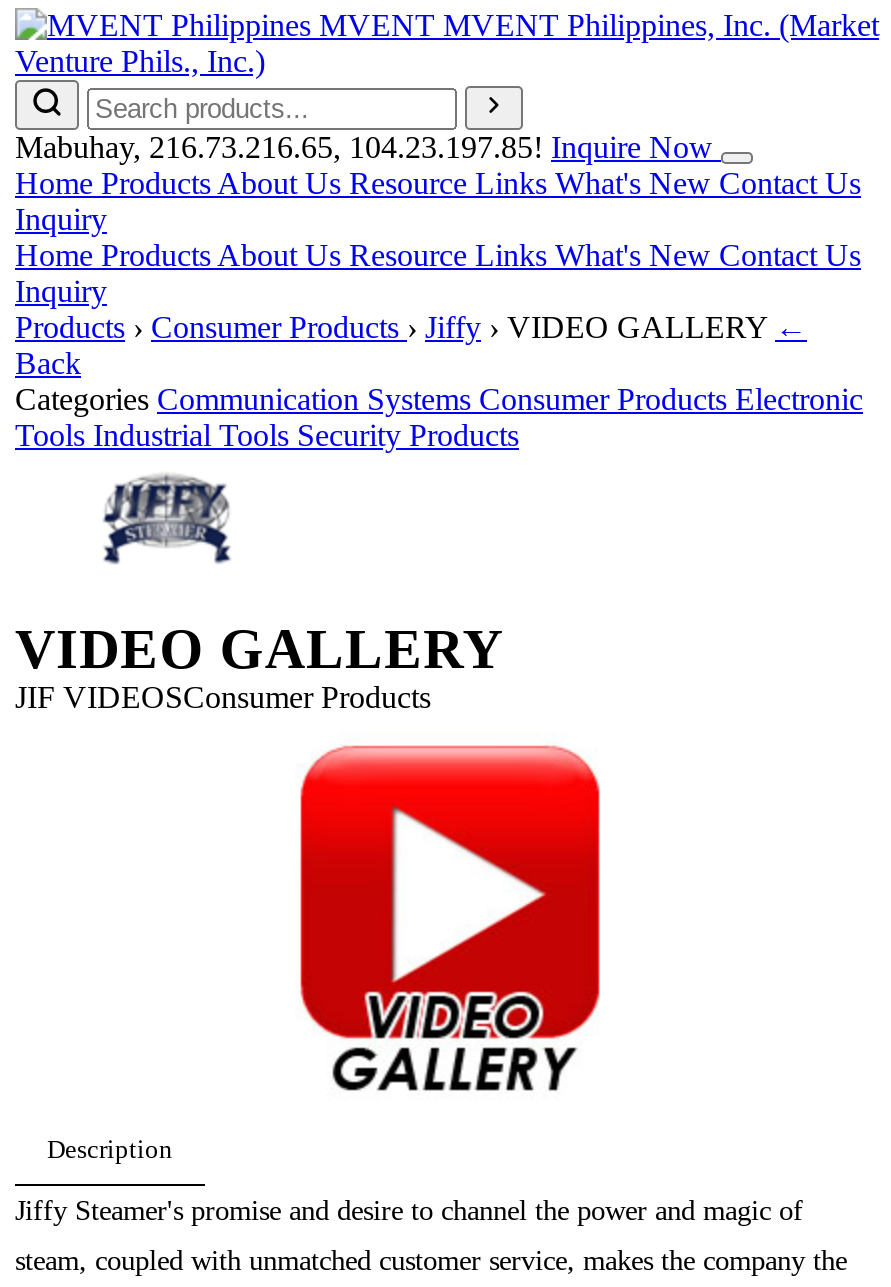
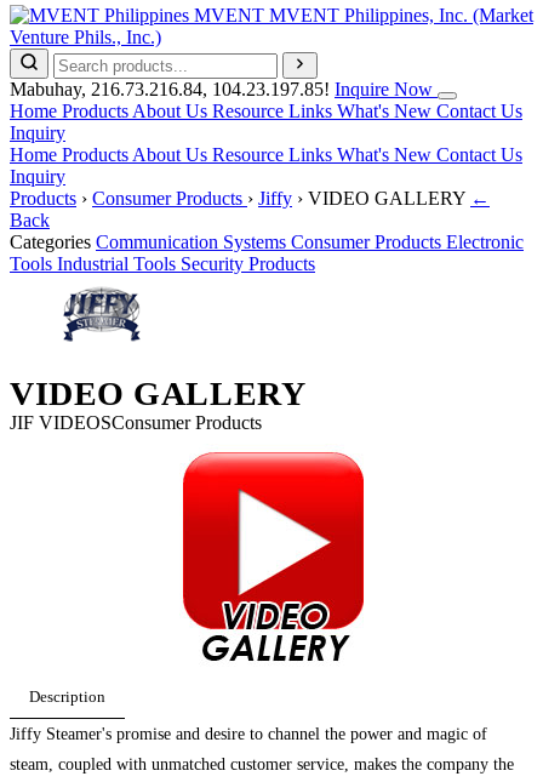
[15,130,721,164] Mabuhay,216.73.216.65, 104.23.197.85! Inquire Now -> [10,79,438,99] Mabuhay,216.73.216.84, 104.23.197.85! Inquire Now

